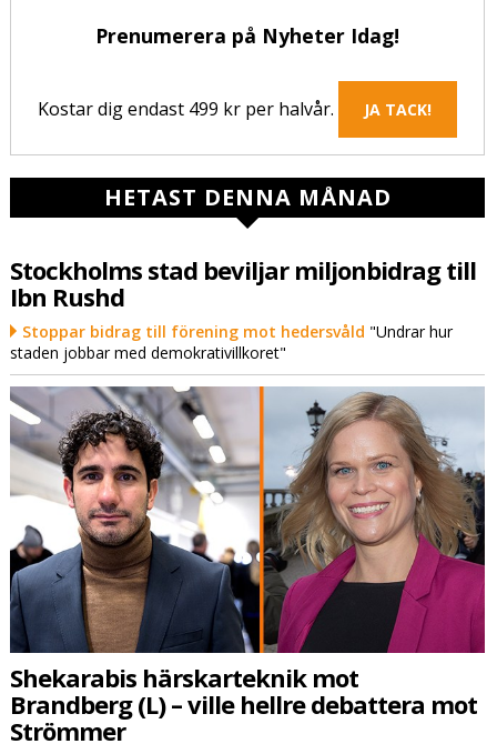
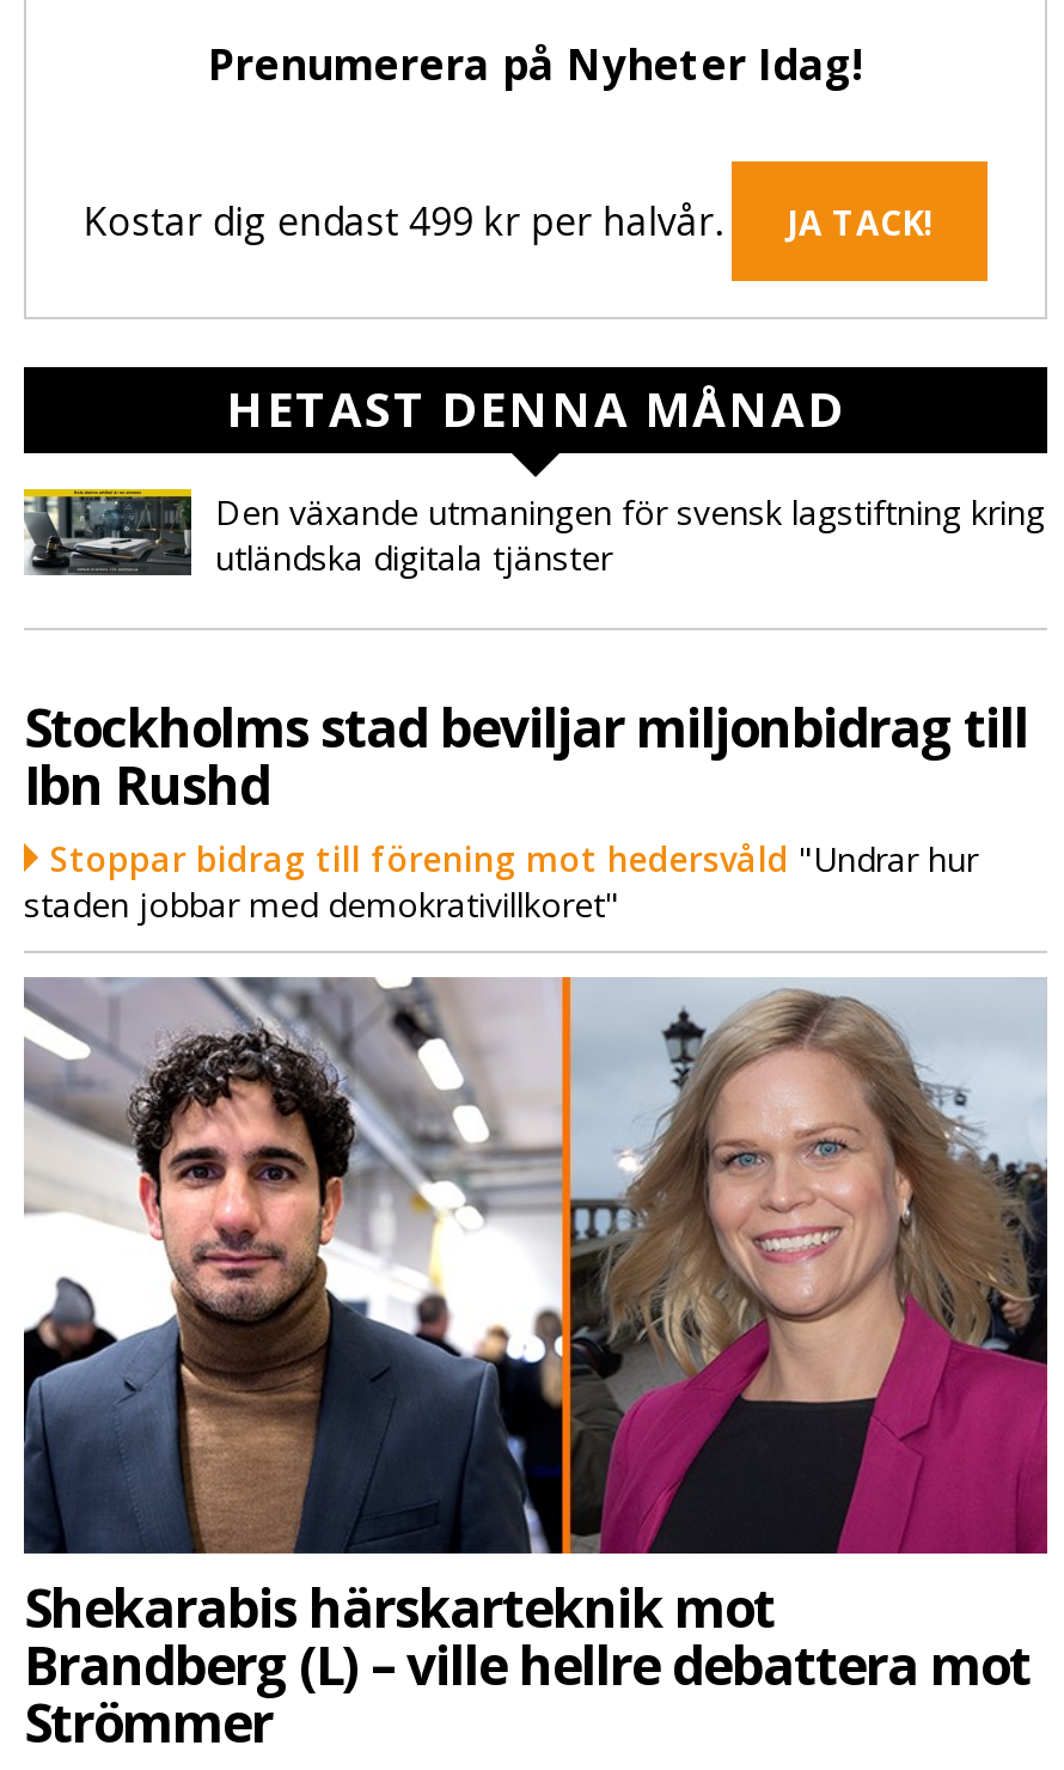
none -> [22,487,1045,581] [image] | Den växande utmaningen för svensk lagstiftning kring | utländska digitala tjänster

